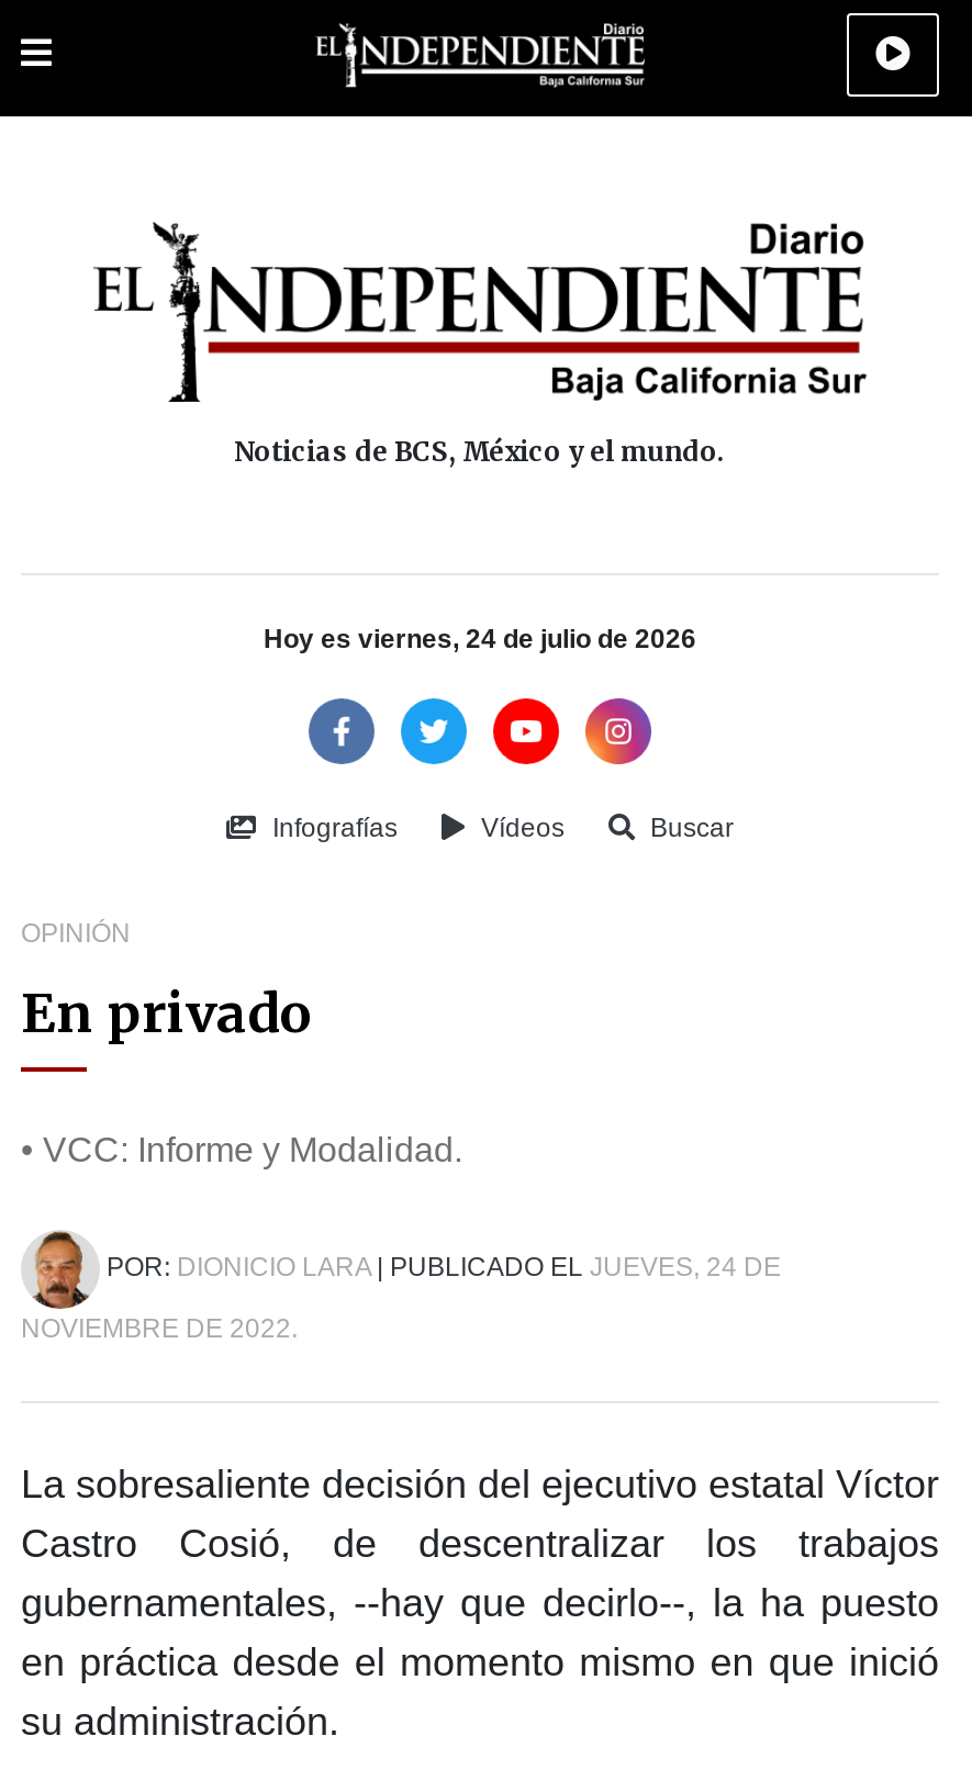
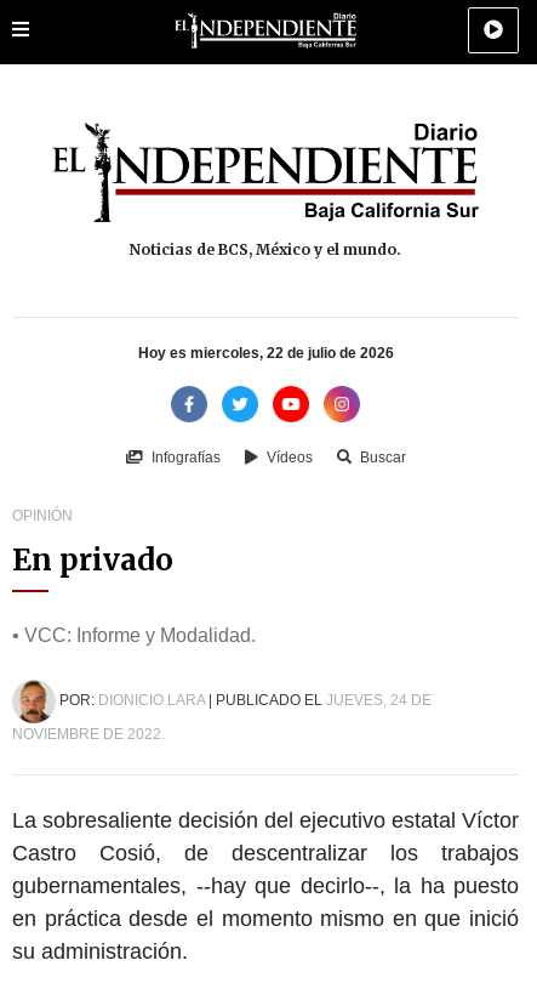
[264,624,696,654] Hoy es viernes, 24 de julio de 2026 -> [138,345,393,362] Hoy es miercoles, 22 de julio de 2026

